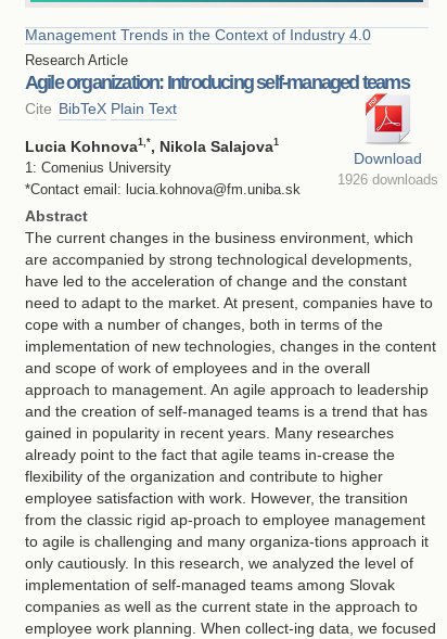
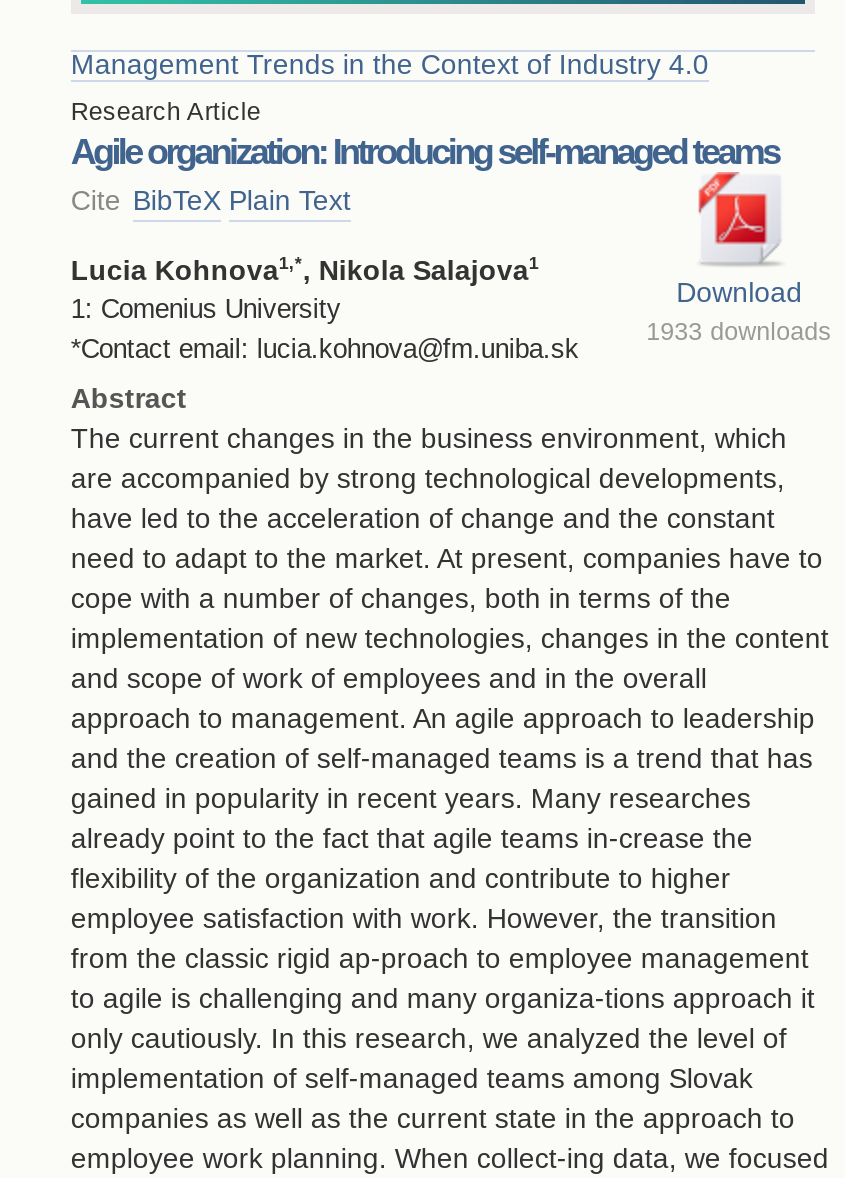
[337,172,438,187] 1926 downloads -> [646,317,832,345] 1933 downloads

